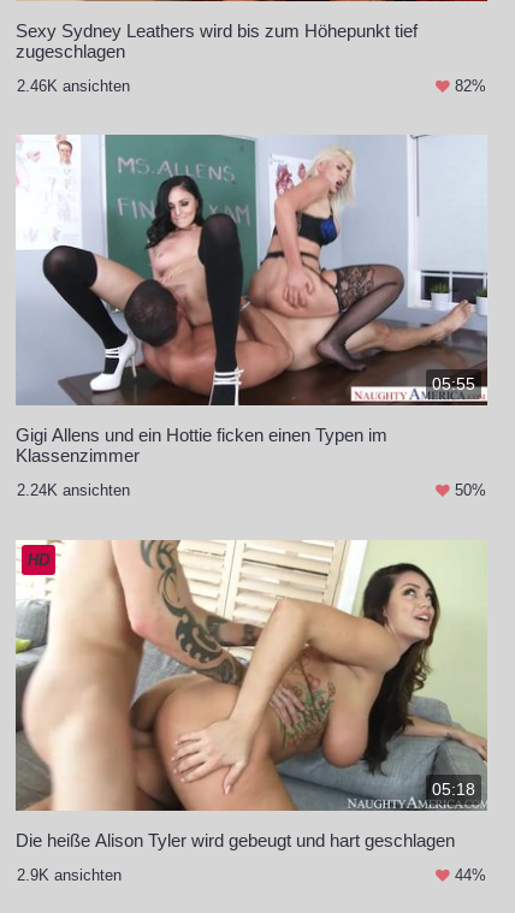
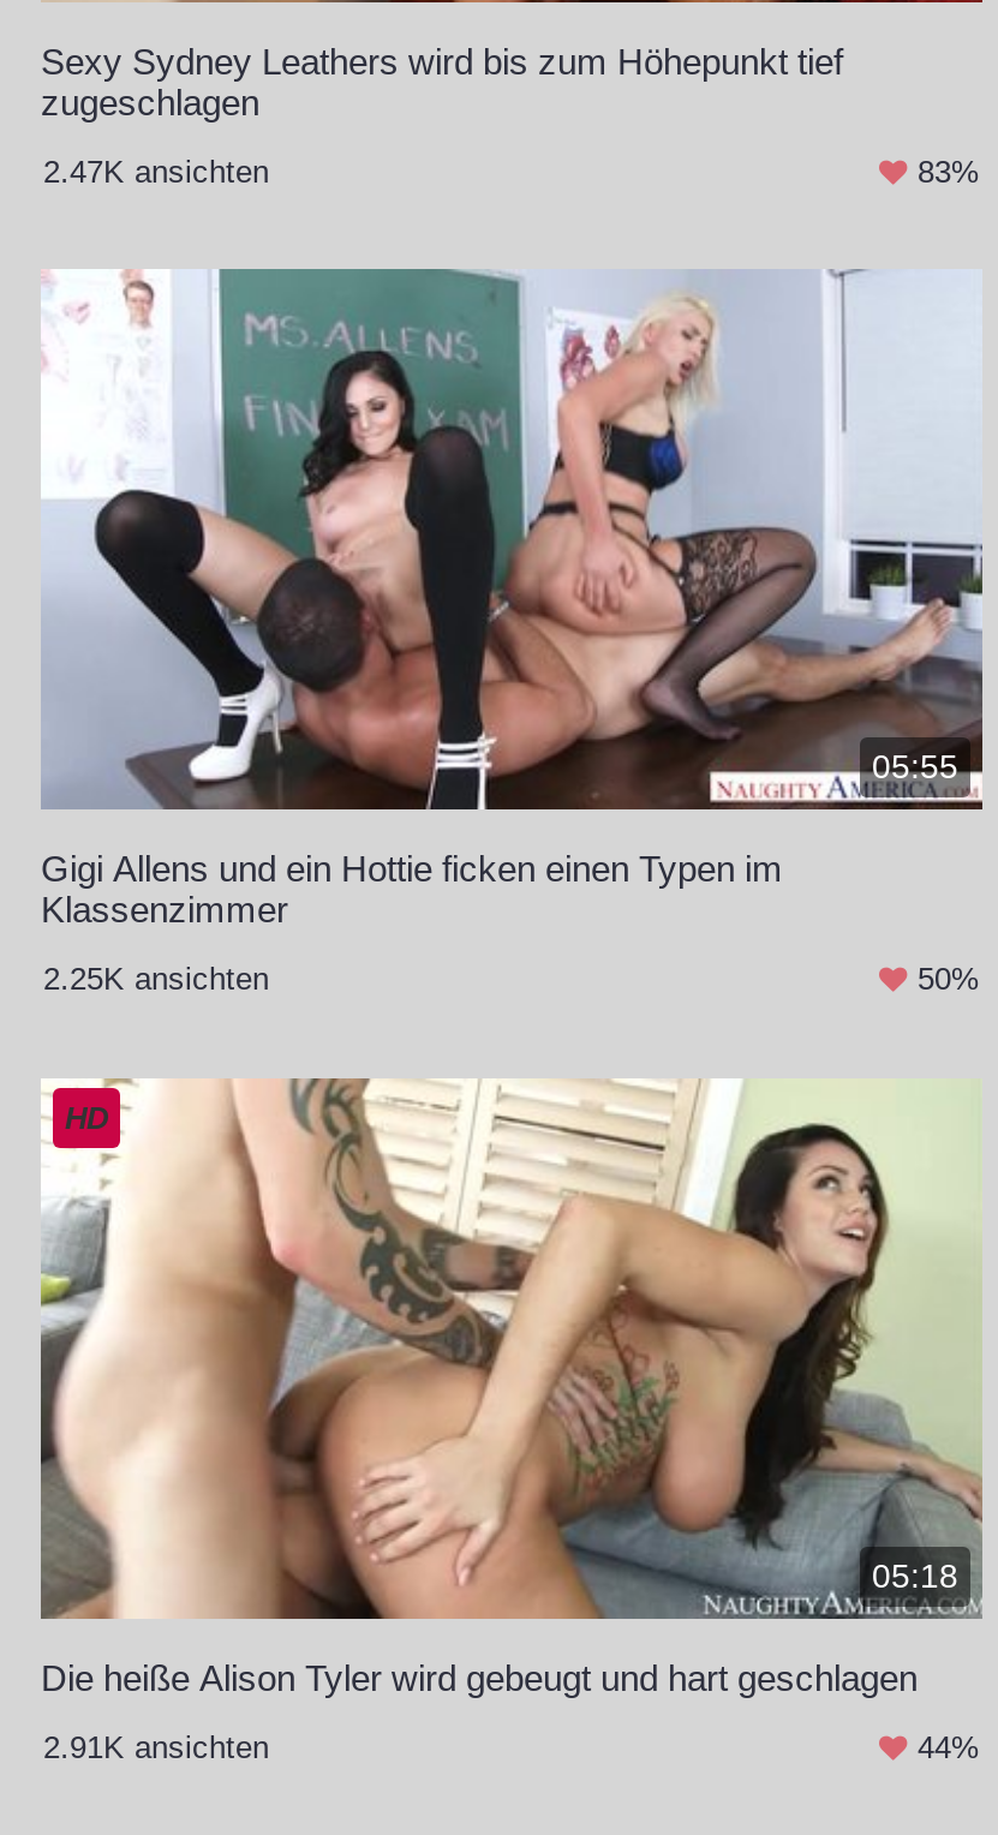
[17,77,130,95] 2.46K ansichten -> [43,154,269,190] 2.47K ansichten
[450,77,486,95] 82% -> [908,154,980,190] 83%
[17,482,130,500] 2.24K ansichten -> [43,962,269,998] 2.25K ansichten
[17,866,122,884] 2.9K ansichten -> [43,1729,269,1765] 2.91K ansichten

